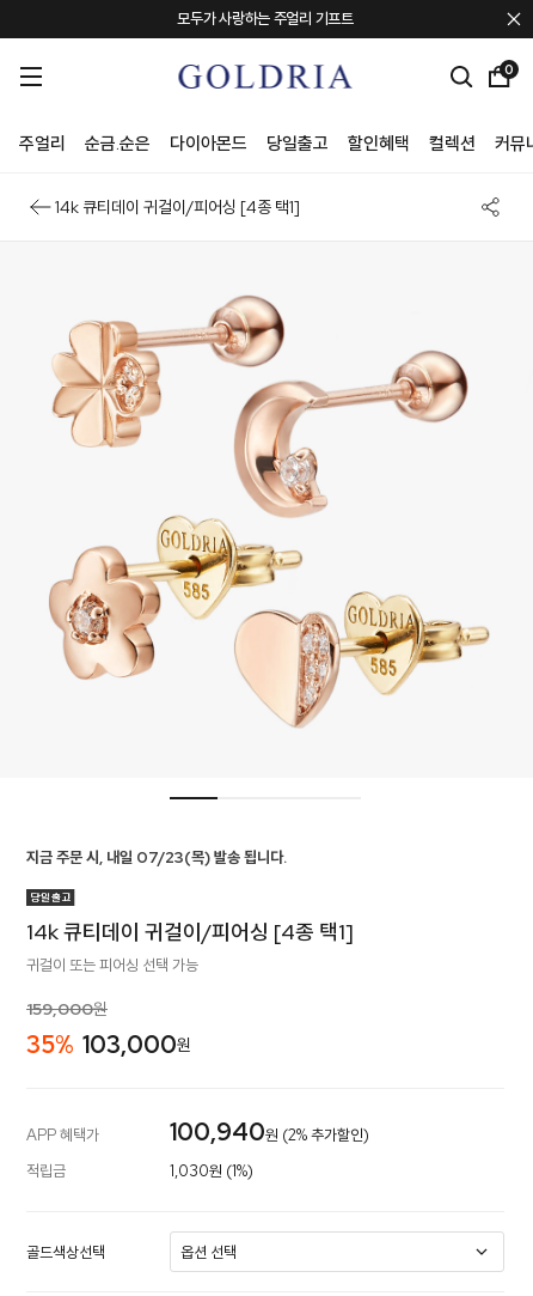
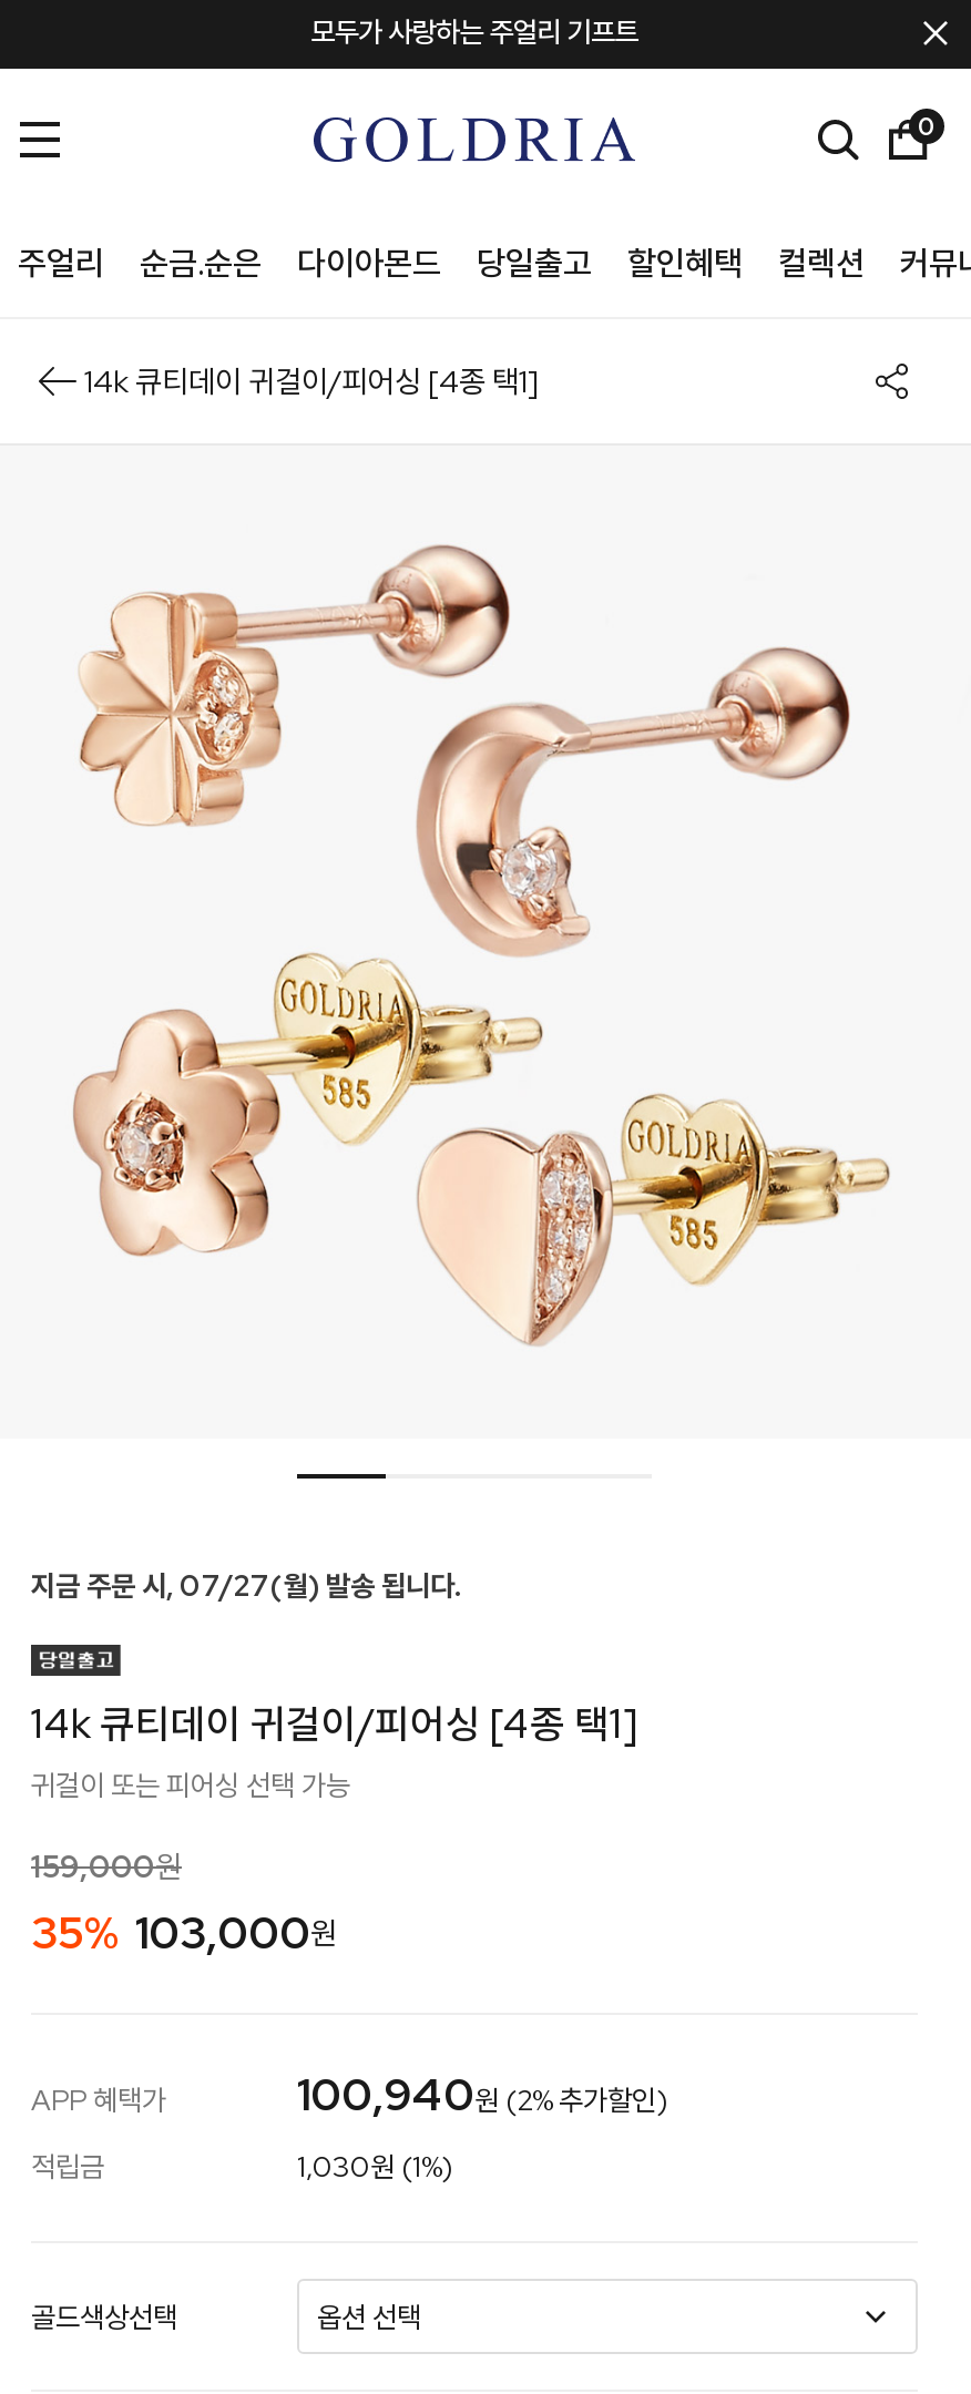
[26,847,287,868] 지금 주문 시, 내일 07/23(목) 발송 됩니다. -> [31,1567,461,1605] 지금 주문 시, 07/27(월) 발송 됩니다.

